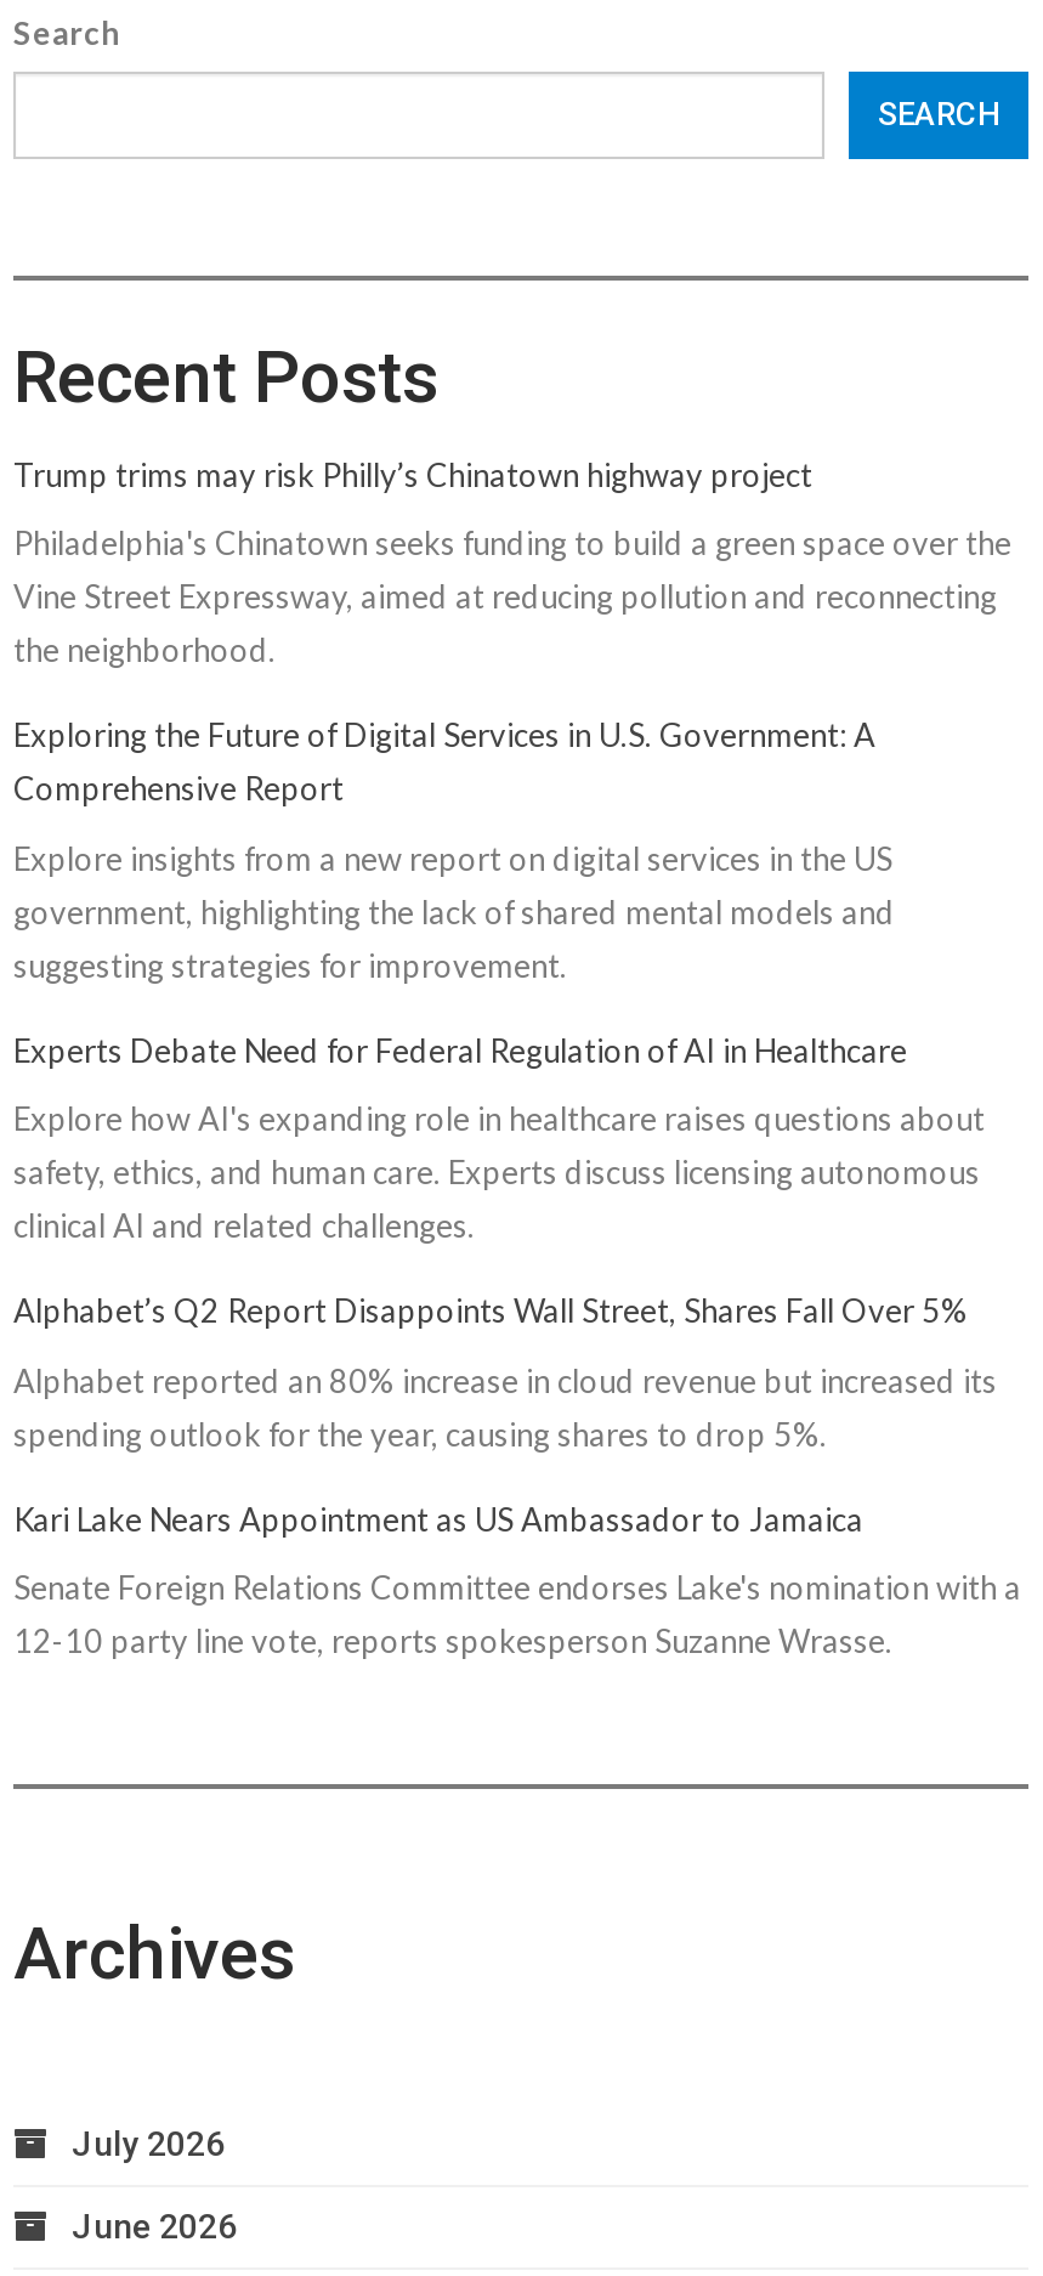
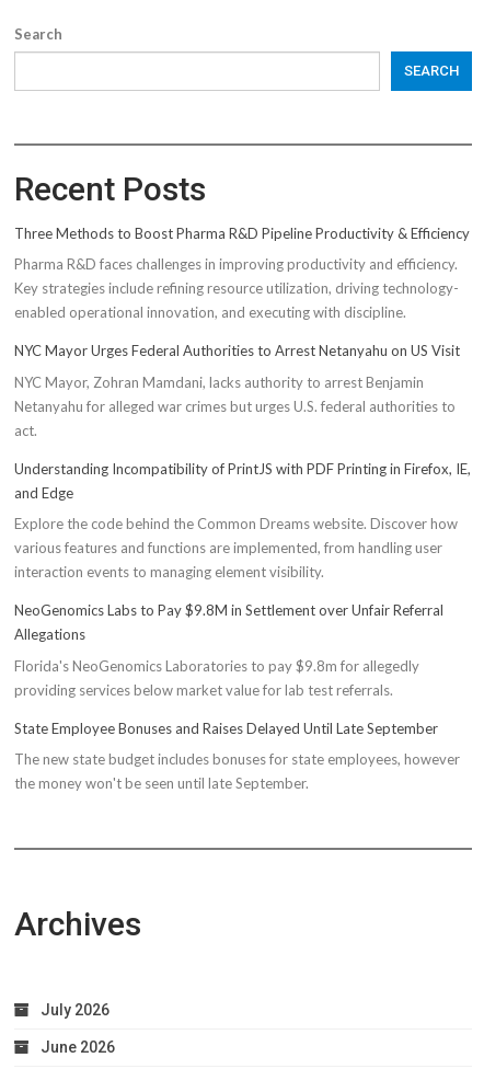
[13,455,812,494] Trump trims may risk Philly’s Chinatown highway project -> [14,224,470,242] Three Methods to Boost Pharma R&D Pipeline Productivity & Efficiency
[13,524,1011,670] Philadelphia's Chinatown seeks funding to build a green space over the | Vine Street Expressway, aimed at reducing pollution and reconnecting | the neighborhood. -> [14,255,459,321] Pharma R&D faces challenges in improving productivity and efficiency. | Key strategies include refining resource utilization, driving technology- | enabled operational innovation, and executing with discipline.
[13,716,875,808] Exploring the Future of Digital Services in U.S. Government: A | Comprehensive Report -> [14,342,460,359] NYC Mayor Urges Federal Authorities to Arrest Netanyahu on US Visit
[13,839,895,984] Explore insights from a new report on digital services in the US | government, highlighting the lack of shared mental models and | suggesting strategies for improvement. -> [14,373,456,439] NYC Mayor, Zohran Mamdani, lacks authority to arrest Benjamin | Netanyahu for alleged war crimes but urges U.S. federal authorities to | act.
[13,1030,907,1069] Experts Debate Need for Federal Regulation of AI in Healthcare -> [14,460,471,501] Understanding Incompatibility of PrintJS with PDF Printing in Firefox, IE, | and Edge
[13,1100,985,1245] Explore how AI's expanding role in healthcare raises questions about | safety, ethics, and human care. Experts discuss licensing autonomous | clinical AI and related challenges. -> [14,515,458,581] Explore the code behind the Common Dreams website. Discover how | various features and functions are implemented, from handling user | interaction events to managing element visibility.
[13,1292,968,1330] Alphabet’s Q2 Report Disappoints Wall Street, Shares Fall Over 5% -> [14,602,443,643] NeoGenomics Labs to Pay $9.8M in Settlement over Unfair Referral | Allegations
[13,1361,997,1453] Alphabet reported an 80% increase in cloud revenue but increased its | spending outlook for the year, causing shares to drop 5%. -> [14,657,419,698] Florida's NeoGenomics Laboratories to pay $9.8m for allegedly | providing services below market value for lab test referrals.
[13,1499,863,1538] Kari Lake Nears Appointment as US Ambassador to Jamaica -> [14,719,438,737] State Employee Bonuses and Raises Delayed Until Late September
[13,1568,1021,1661] Senate Foreign Relations Committee endorses Lake's nomination with a | 12-10 party line vote, reports spokesperson Suzanne Wrasse. -> [14,750,460,792] The new state budget includes bonuses for state employees, however | the money won't be seen until late September.

